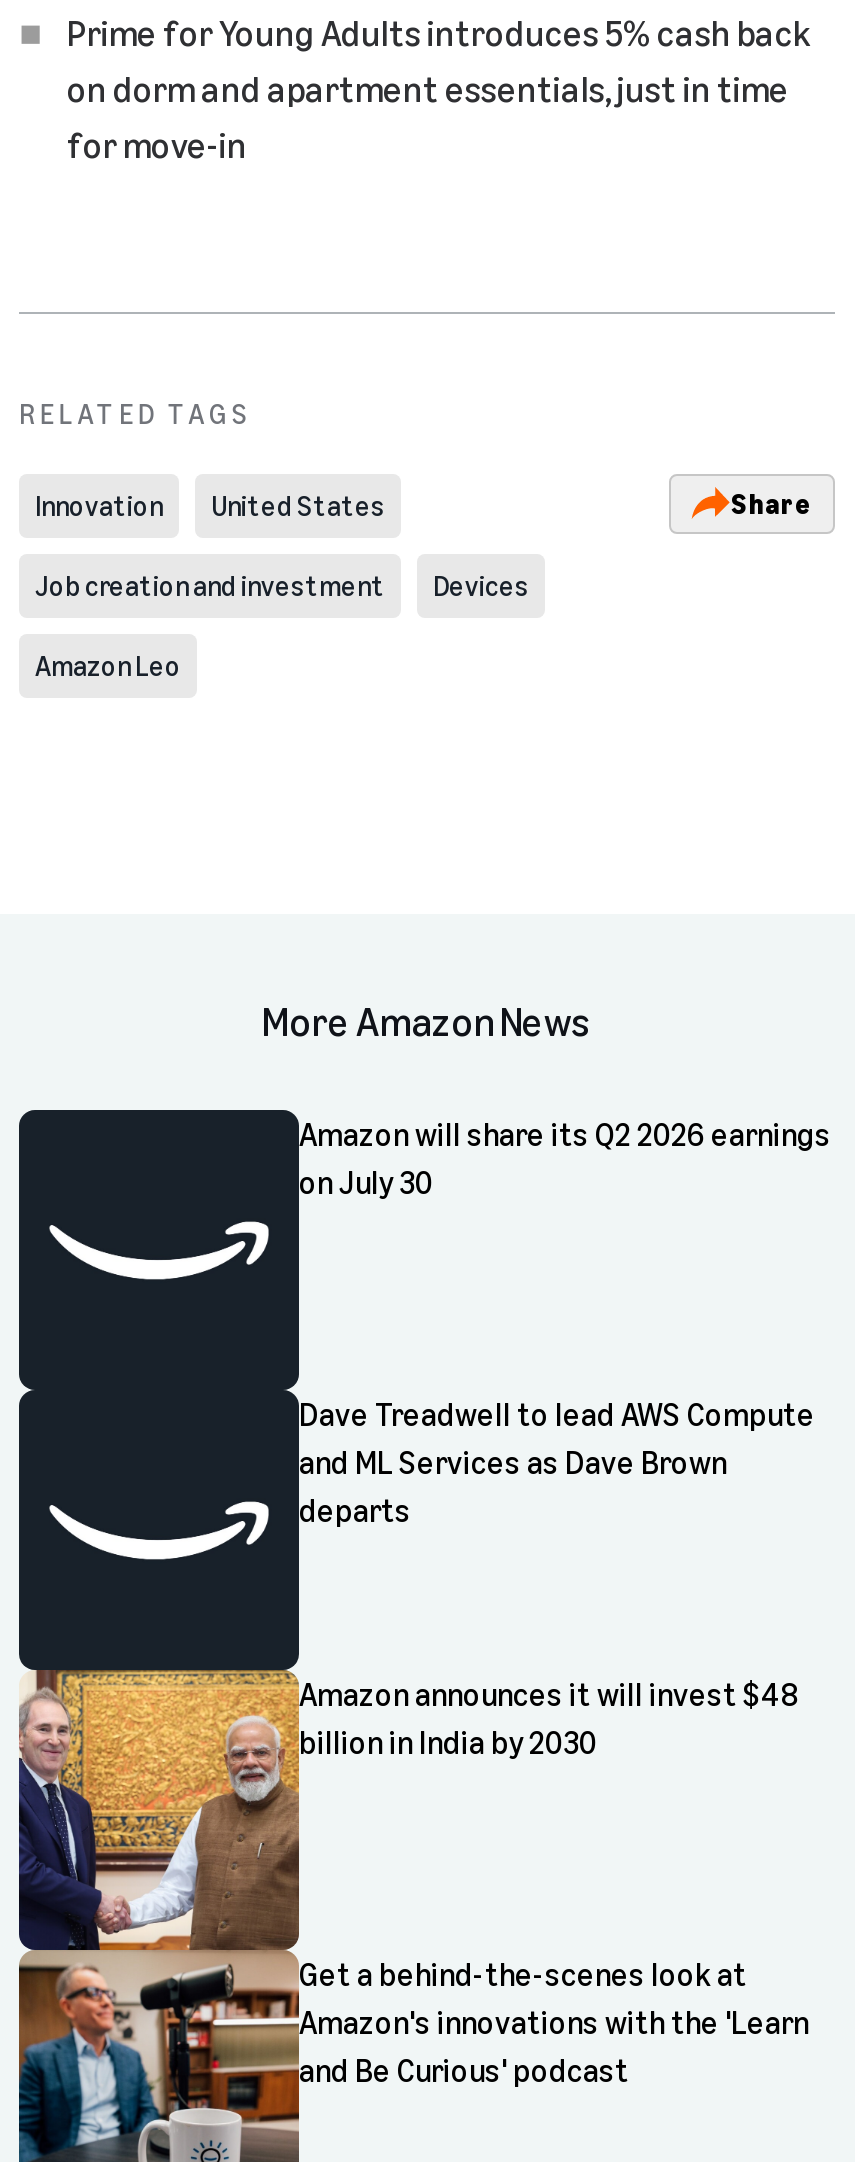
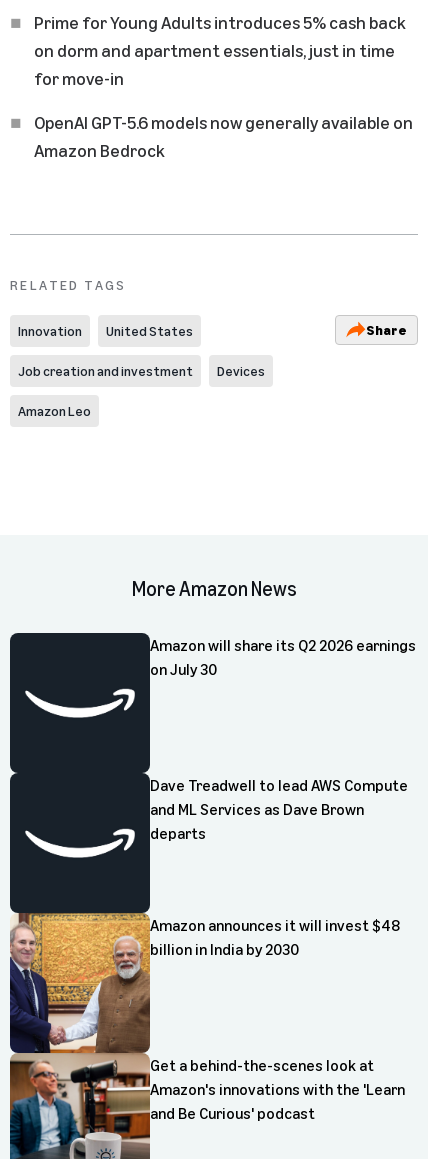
none -> [34,111,413,161] OpenAI GPT-5.6 models now generally available on | Amazon Bedrock

